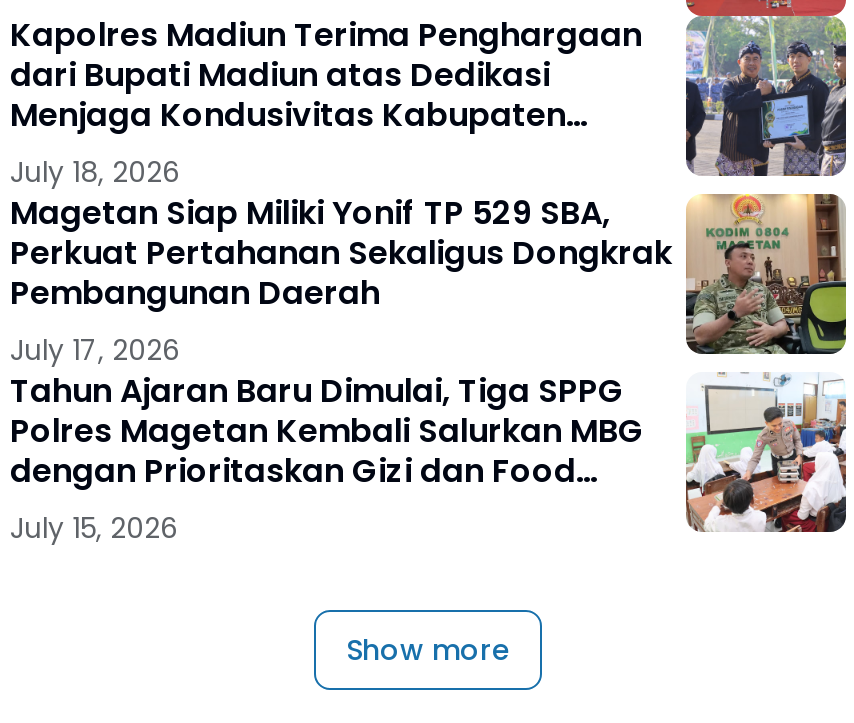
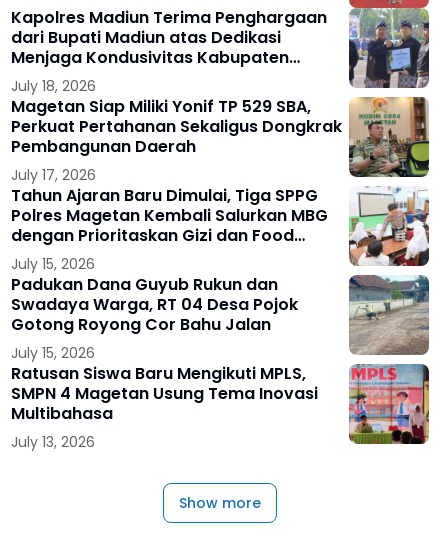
none -> [11,273,430,452] [image] | Padukan Dana Guyub Rukun dan | Swadaya Warga, RT 04 Desa Pojok | Gotong Royong Cor Bahu Jalan | July 15, 2026 | Ratusan Siswa Baru Mengikuti MPLS, | SMPN 4 Magetan Usung Tema Inovasi | Multibahasa | July 13, 2026
none -> [348,363,430,445] [image]

